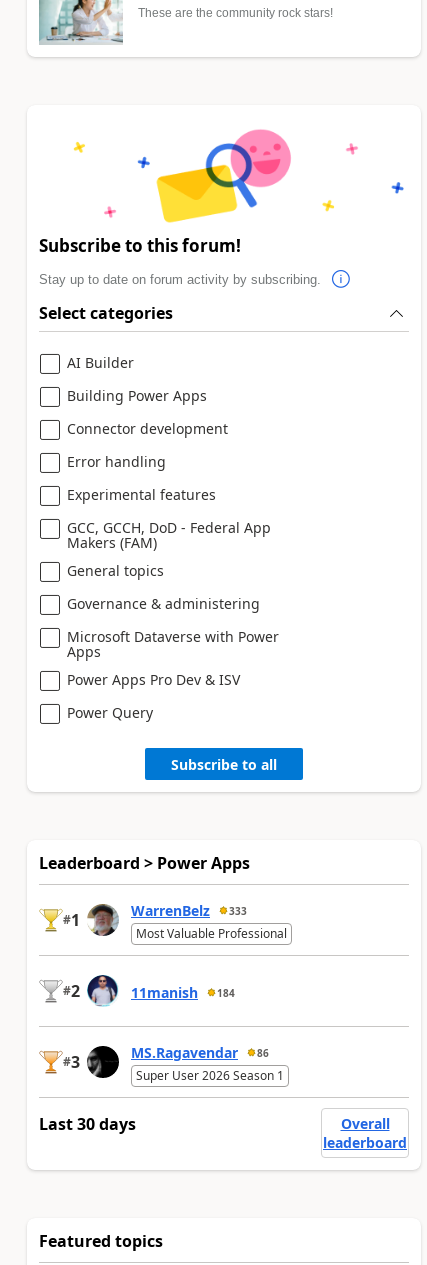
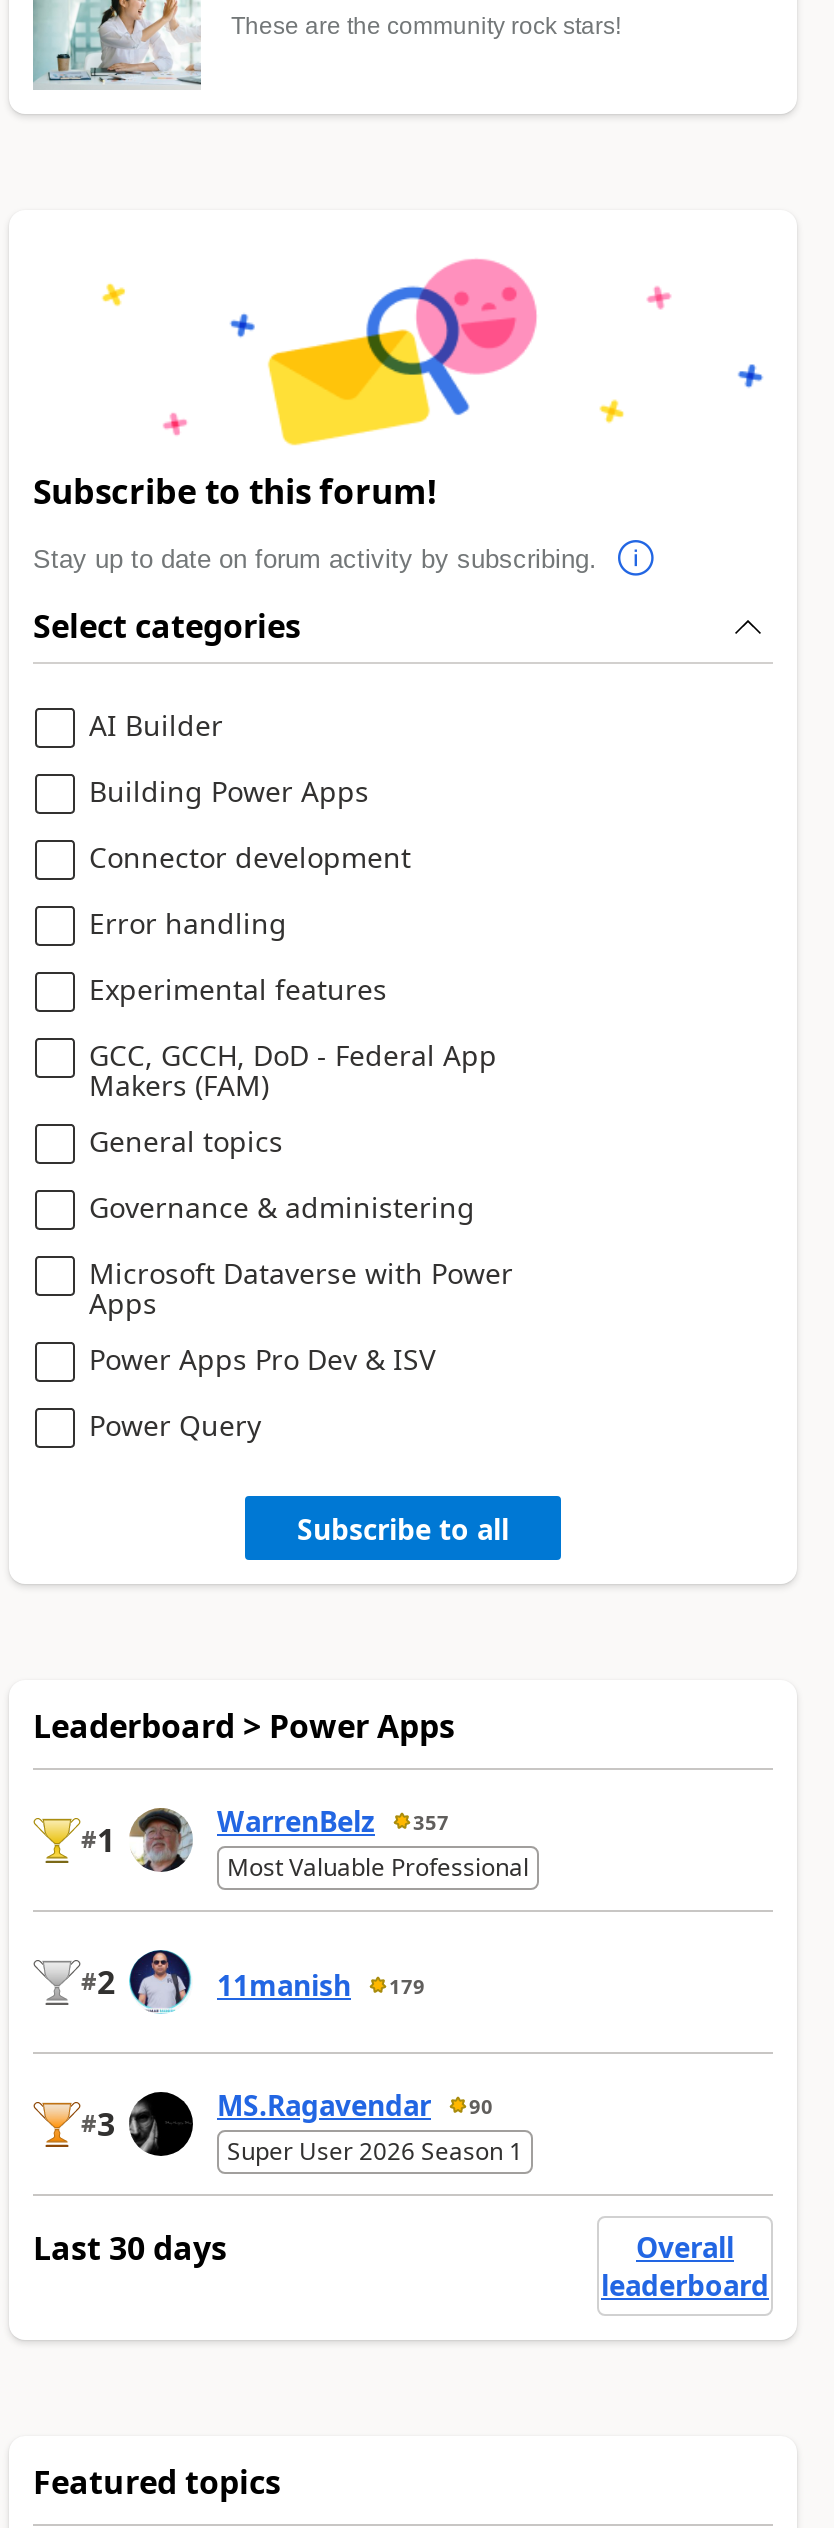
[131,901,247,920] WarrenBelz 333 -> [217,1802,449,1840] WarrenBelz 357
[131,983,235,1002] 11manish 184 -> [217,1966,425,2004] 11manish 179
[131,1043,269,1062] MS.Ragavendar 86 -> [217,2086,493,2124] MS.Ragavendar 90

